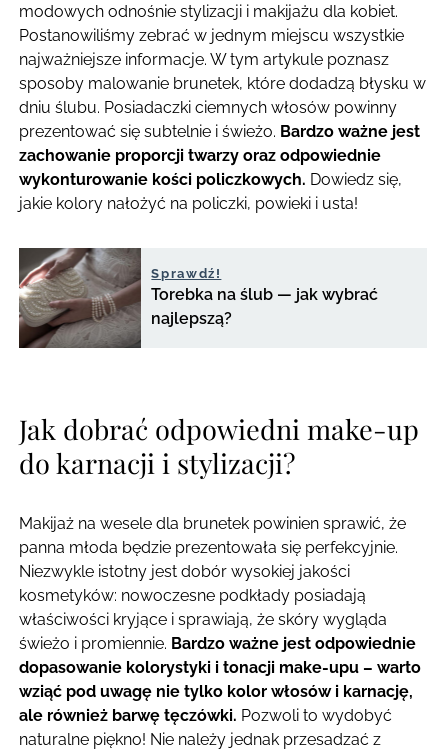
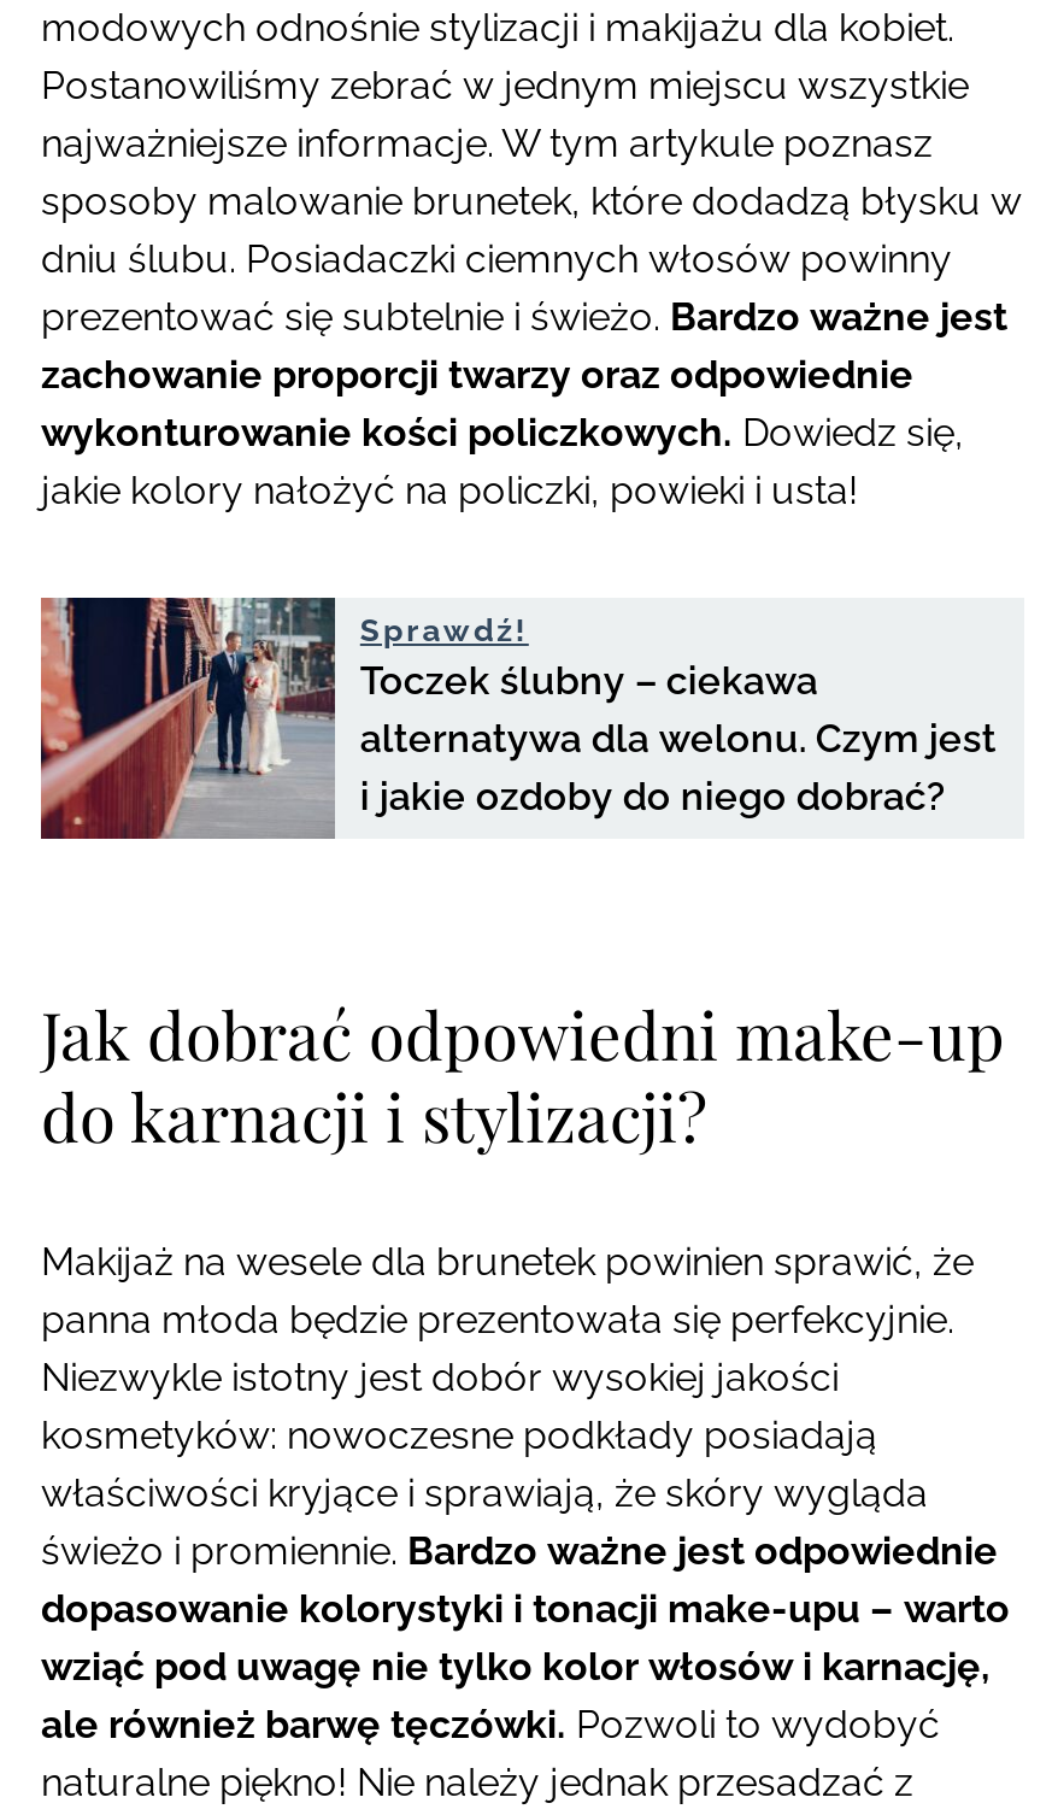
[18,247,378,348] [image] | Torebka na ślub — jak wybrać | najlepszą? -> [39,595,996,839] [image] | Toczek ślubny – ciekawa | alternatywa dla welonu. Czym jest | i jakie ozdoby do niego dobrać?

